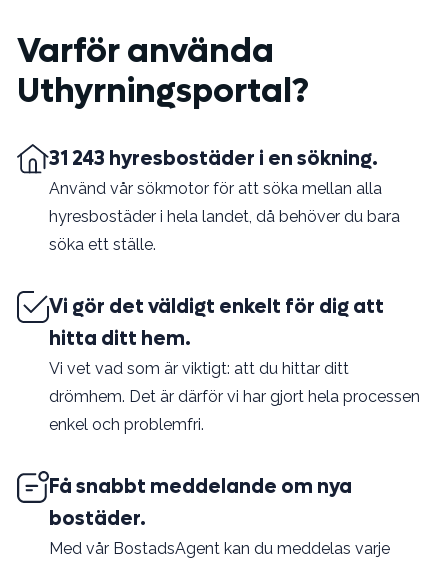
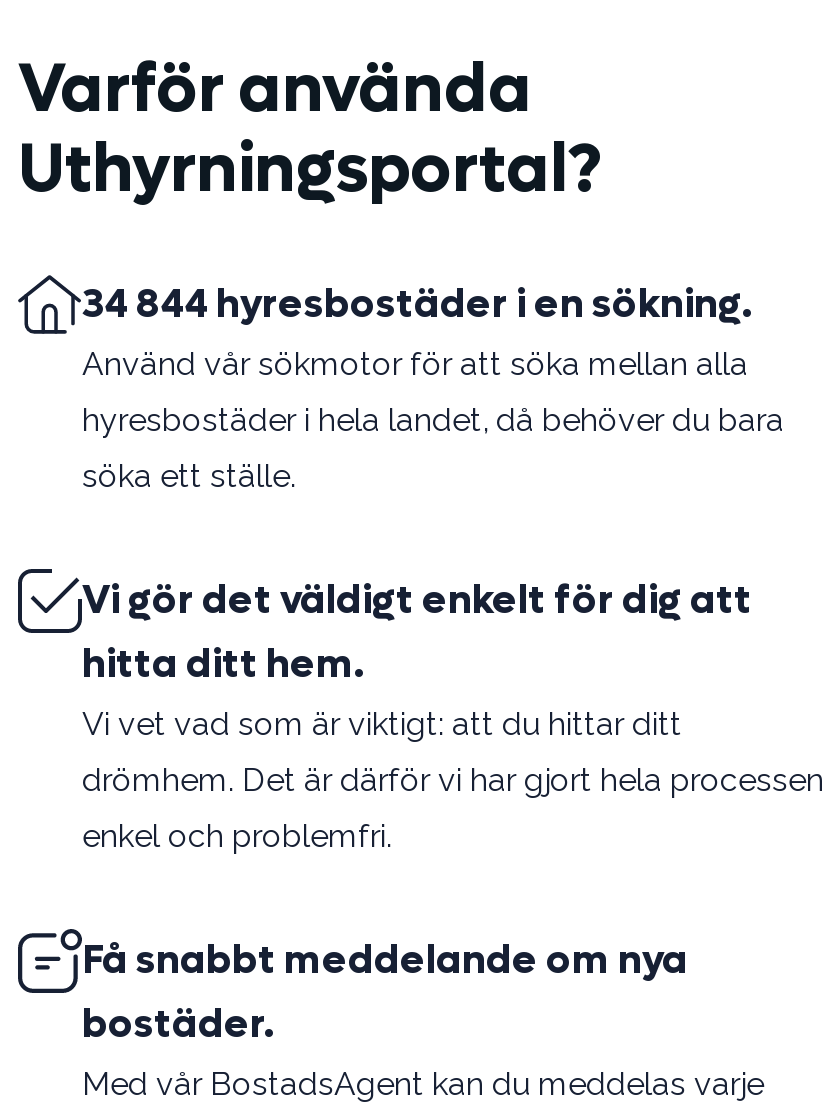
[49,146,378,172] 31 243 hyresbostäder i en sökning. -> [82,279,754,331] 34 844 hyresbostäder i en sökning.

